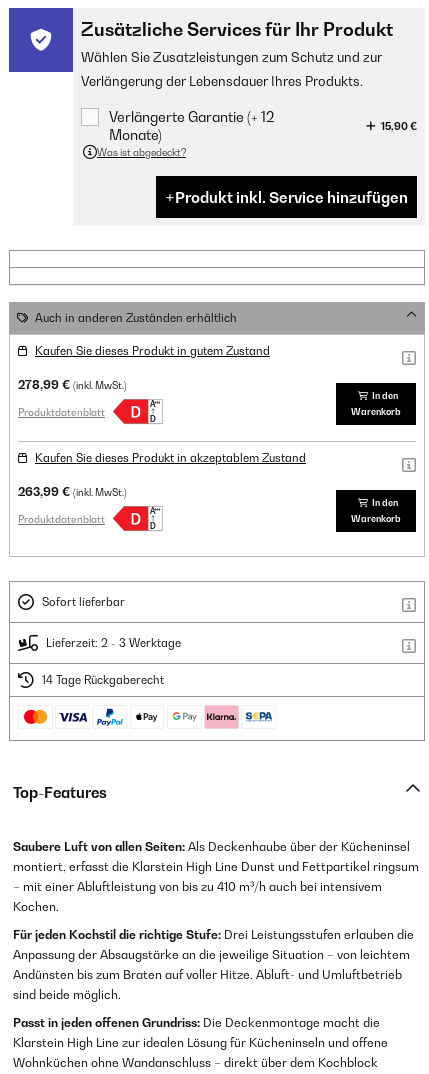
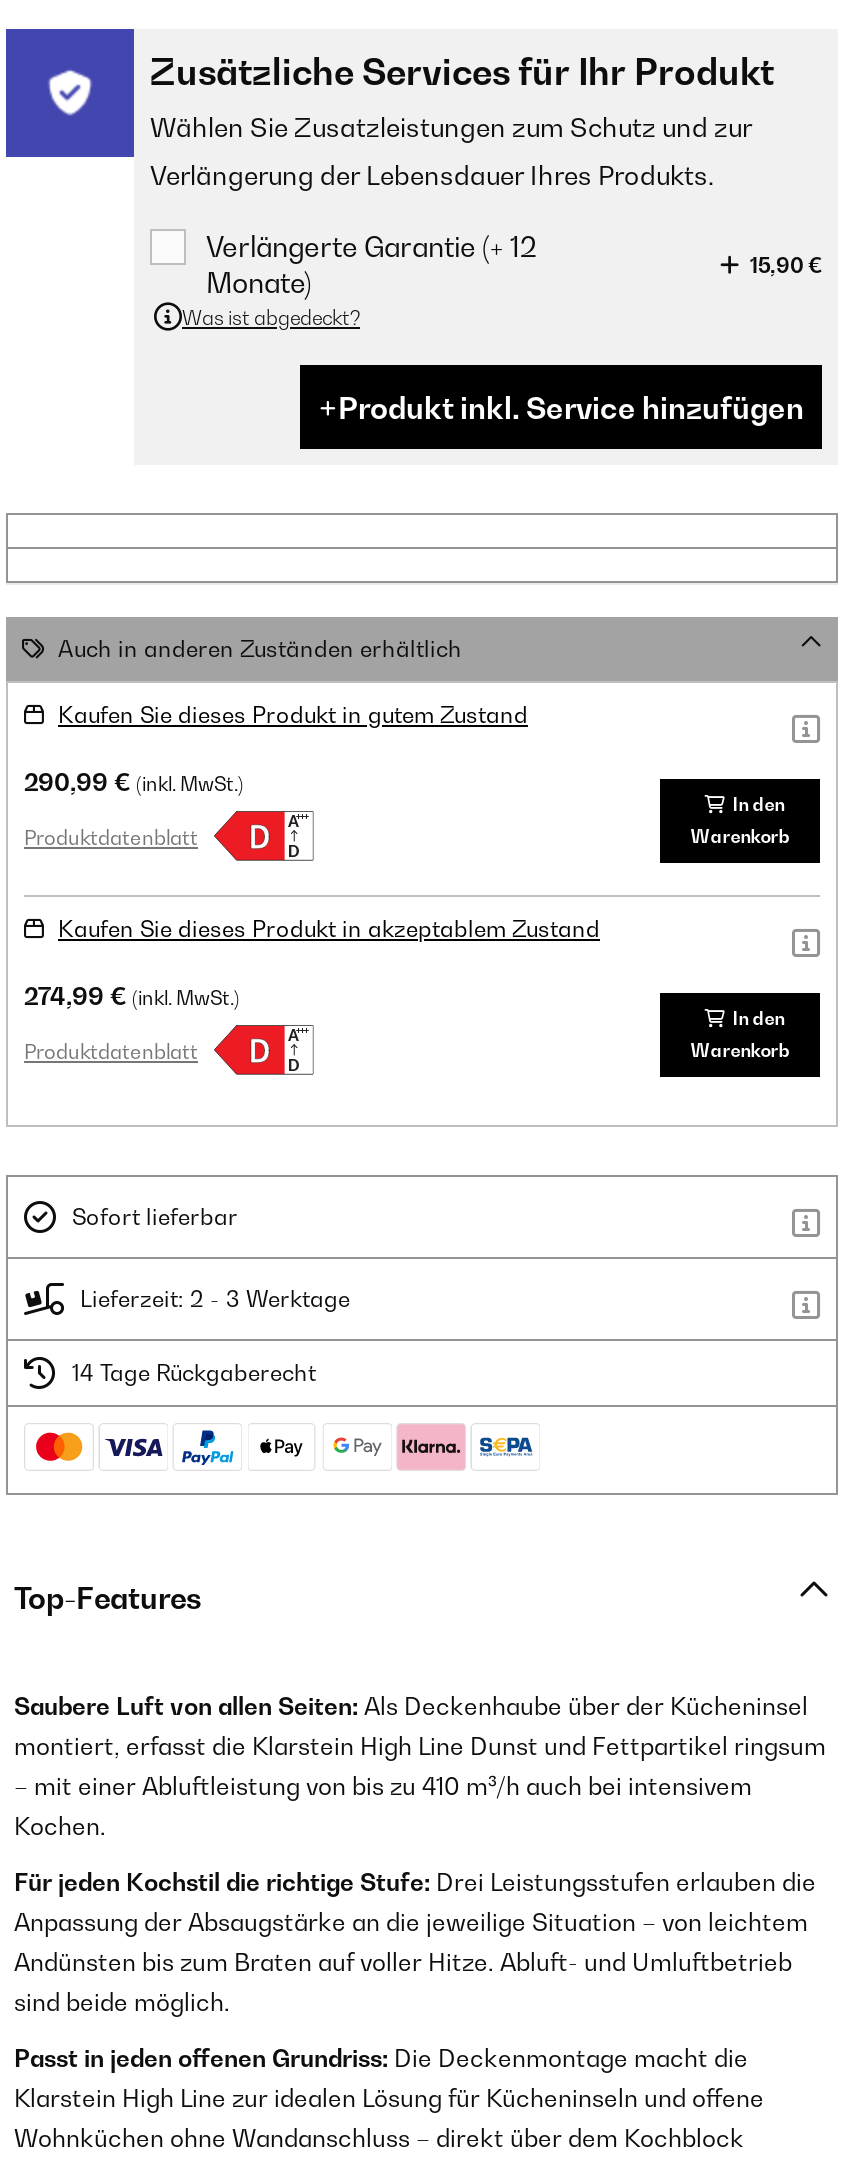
[18,377,127,392] 278,99 €(inkl. MwSt.) -> [24,768,244,798] 290,99 €(inkl. MwSt.)
[18,484,127,499] 263,99 €(inkl. MwSt.) -> [24,982,240,1012] 274,99 €(inkl. MwSt.)

